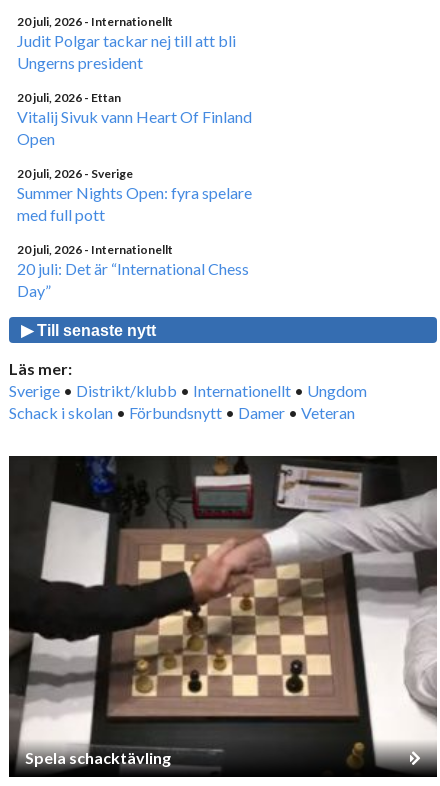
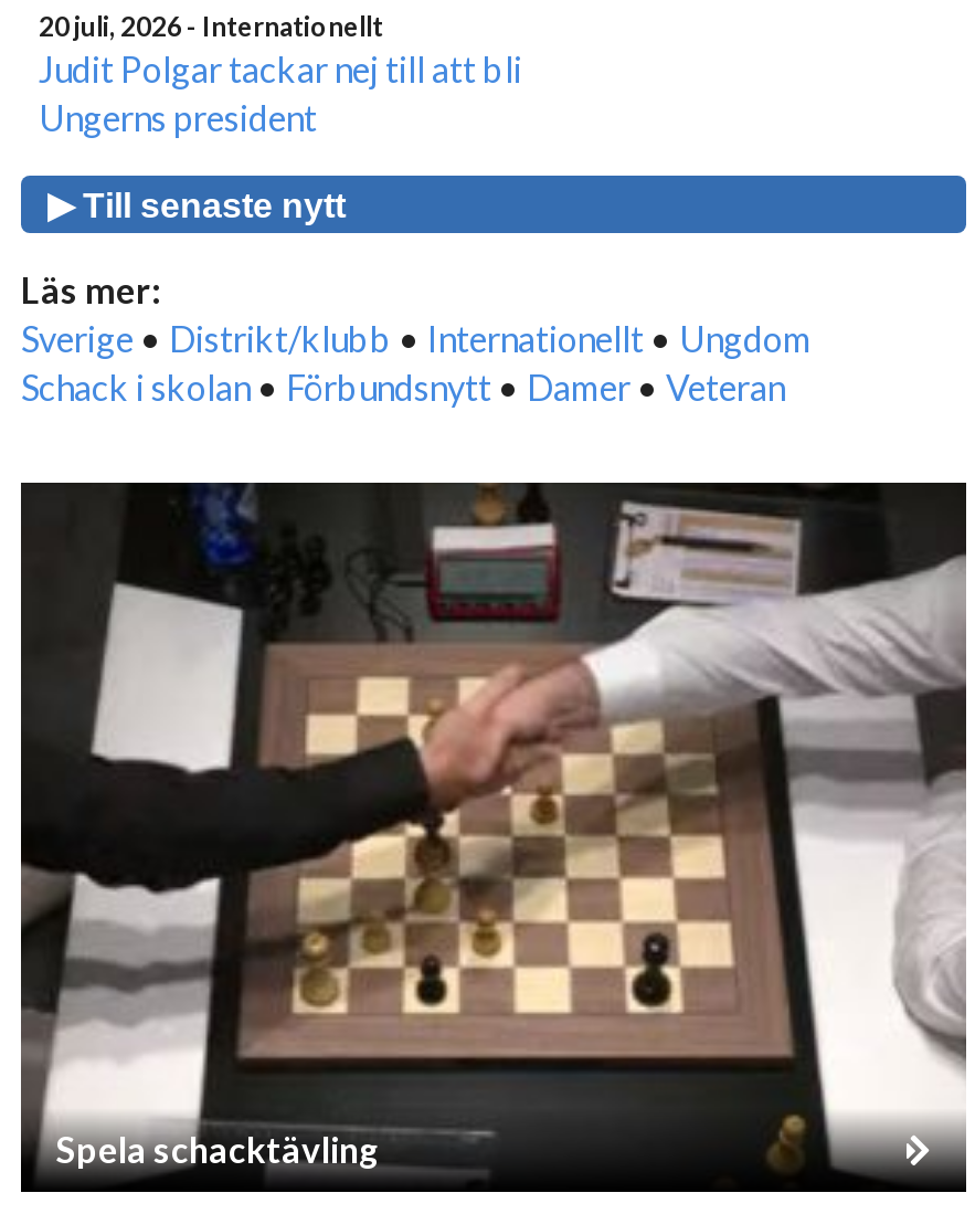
[17,90,252,300] 20 juli, 2026 - Ettan | Vitalij Sivuk vann Heart Of Finland | Open | 20 juli, 2026 - Sverige | Summer Nights Open: fyra spelare | med full pott | 20 juli, 2026 - Internationellt | 20 juli: Det är “International Chess | Day” -> none

